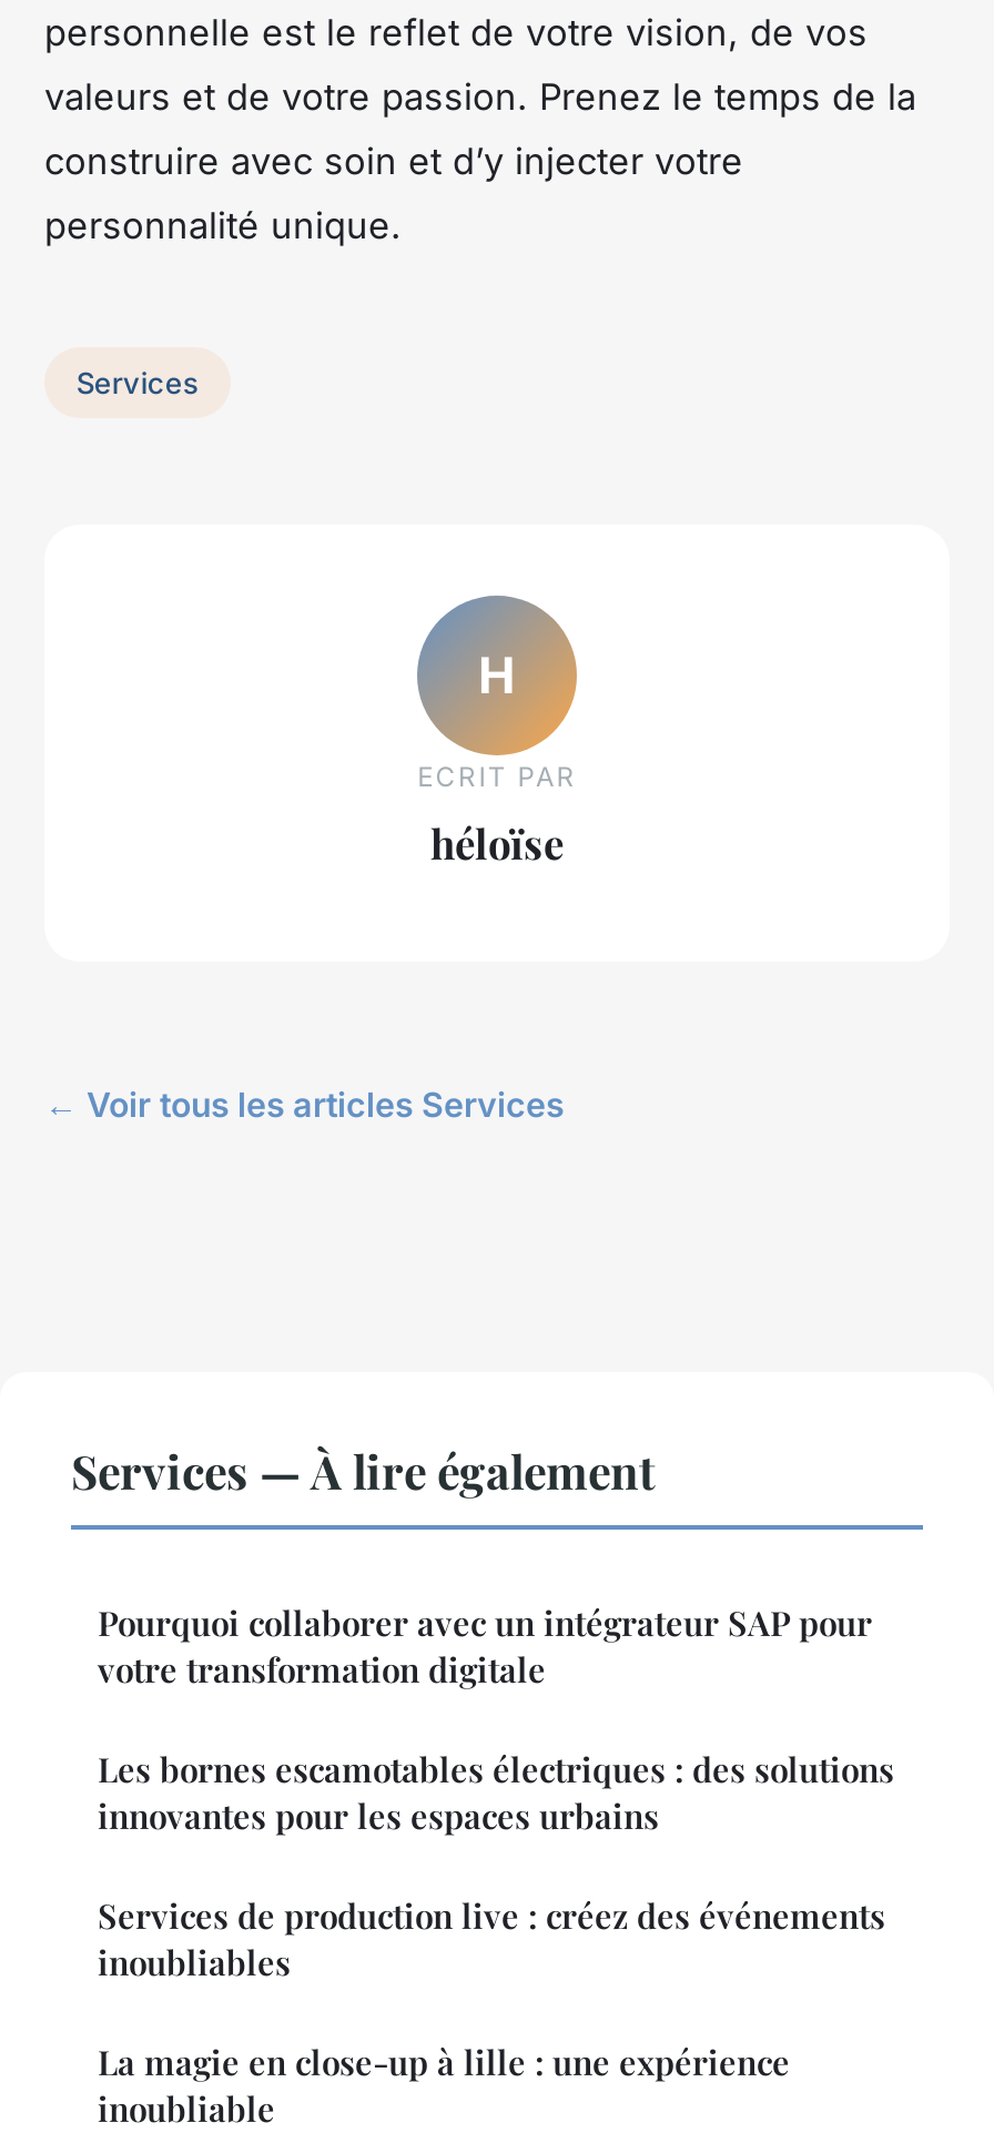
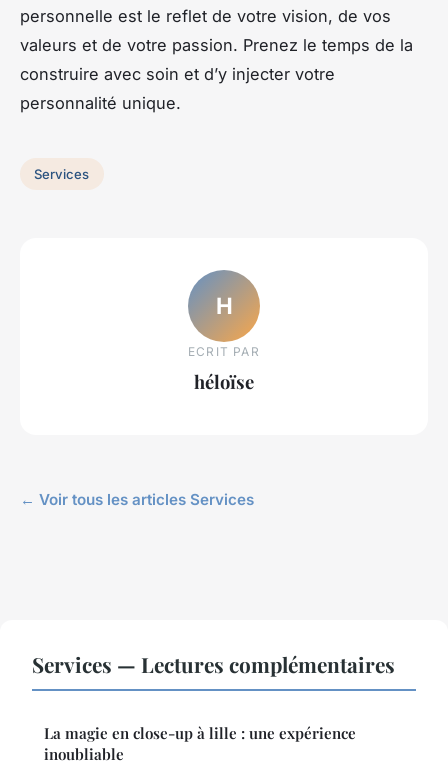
[71,1439,894,1984] Services — À lire également | Pourquoi collaborer avec un intégrateur SAP pour | votre transformation digitale | Les bornes escamotables électriques : des solutions | innovantes pour les espaces urbains | Services de production live : créez des événements | inoubliables -> [32,650,395,678] Services — Lectures complémentaires

